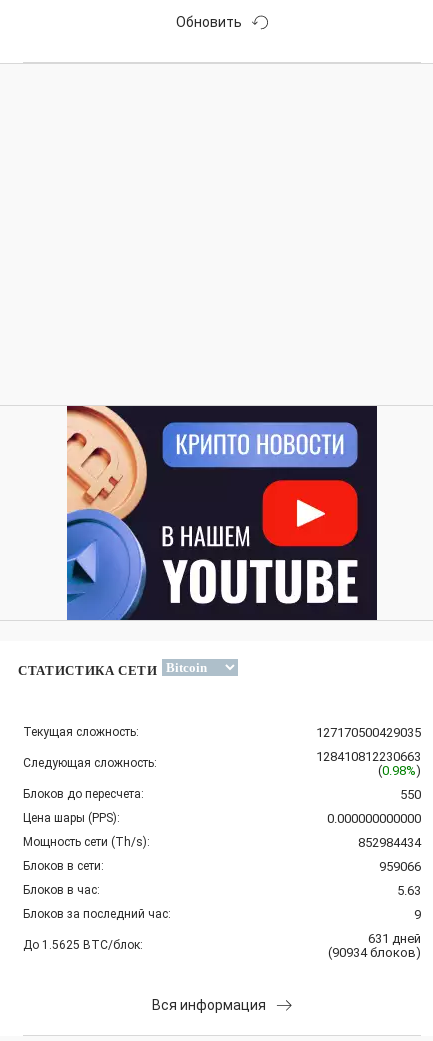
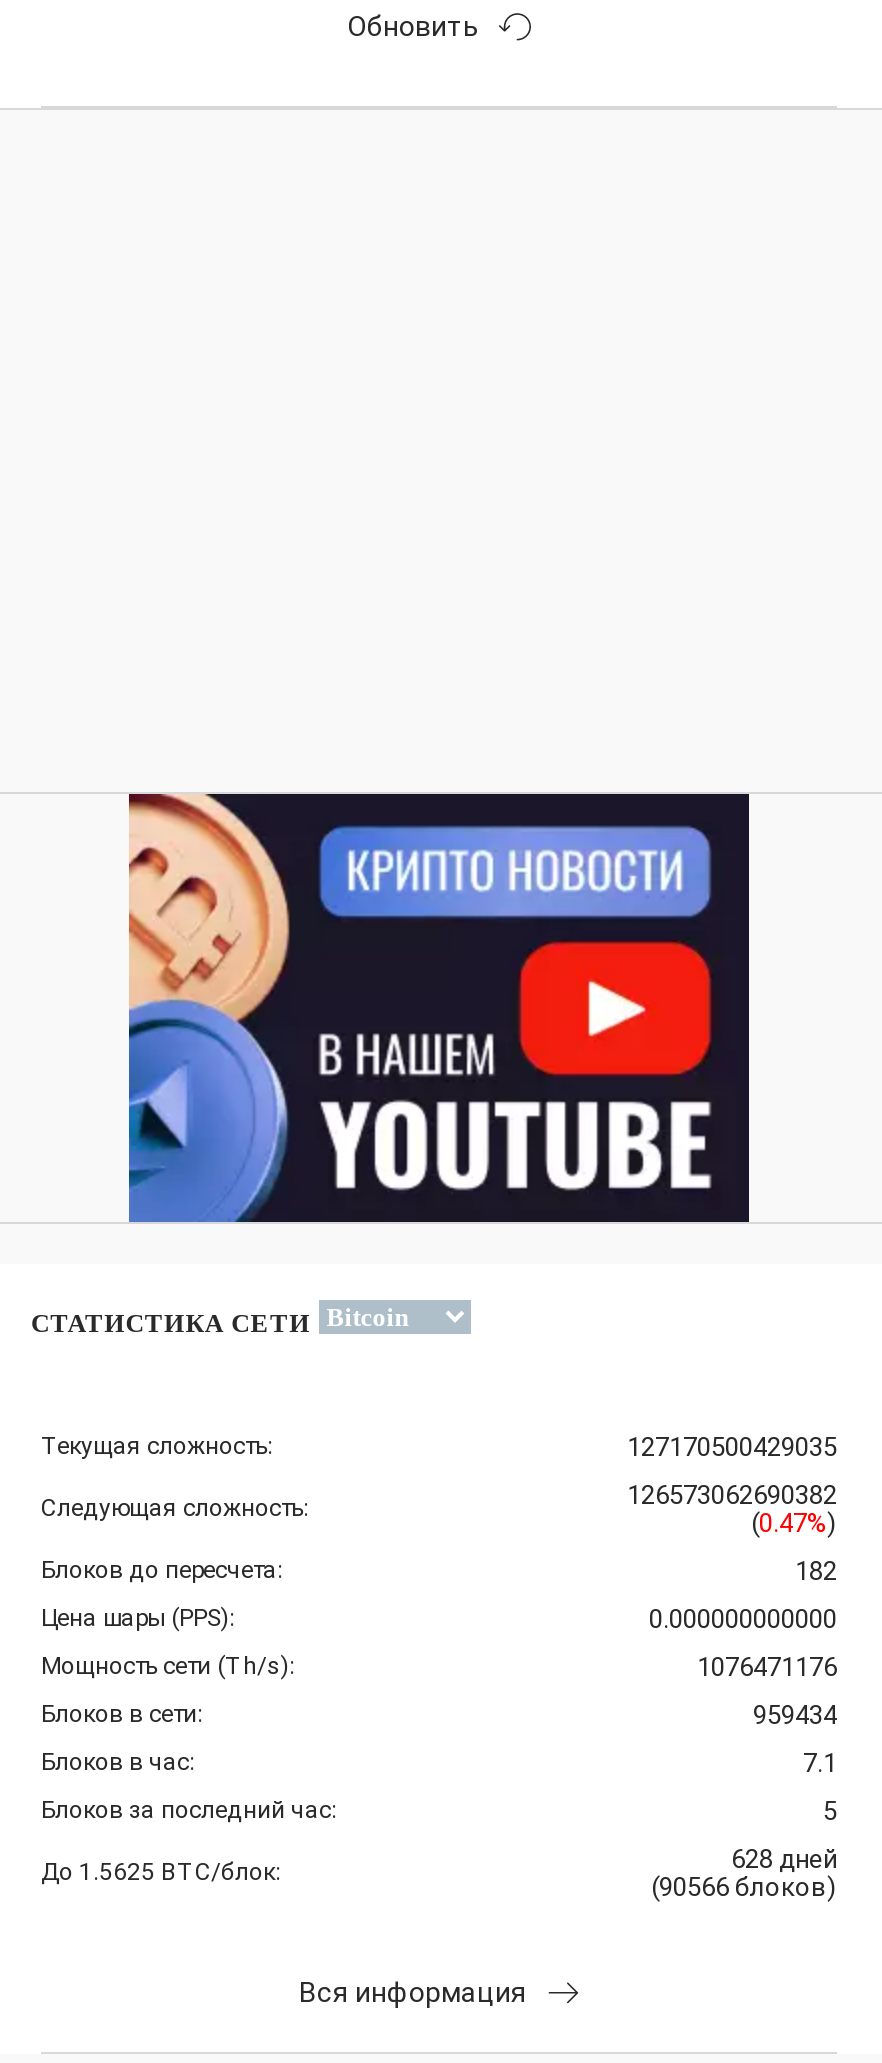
[316,749,421,764] 128410812230663 -> [627,1480,837,1510] 126573062690382
[378,763,421,778] (0.98%) -> [751,1508,837,1538] (0.47%)
[400,787,421,802] 550 -> [795,1556,837,1586] 182
[358,835,421,850] 852984434 -> [697,1652,837,1682] 1076471176
[379,859,421,874] 959066 -> [753,1700,837,1730] 959434
[397,883,421,898] 5.63 -> [803,1748,837,1778] 7.1
[414,907,421,922] 9 -> [823,1796,837,1826] 5
[368,931,421,946] 631 дней -> [731,1844,837,1874] 628 дней
[328,945,421,960] (90934 блоков) -> [651,1872,837,1902] (90566 блоков)

